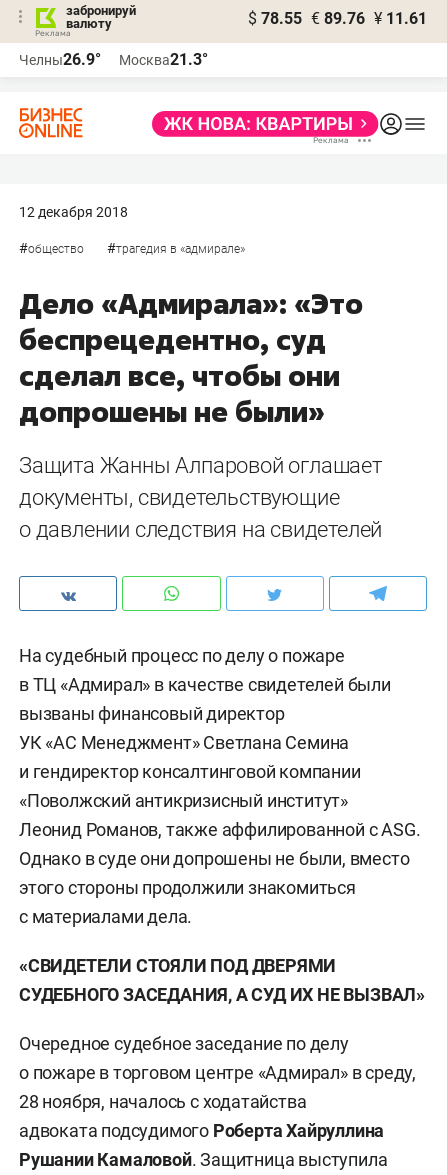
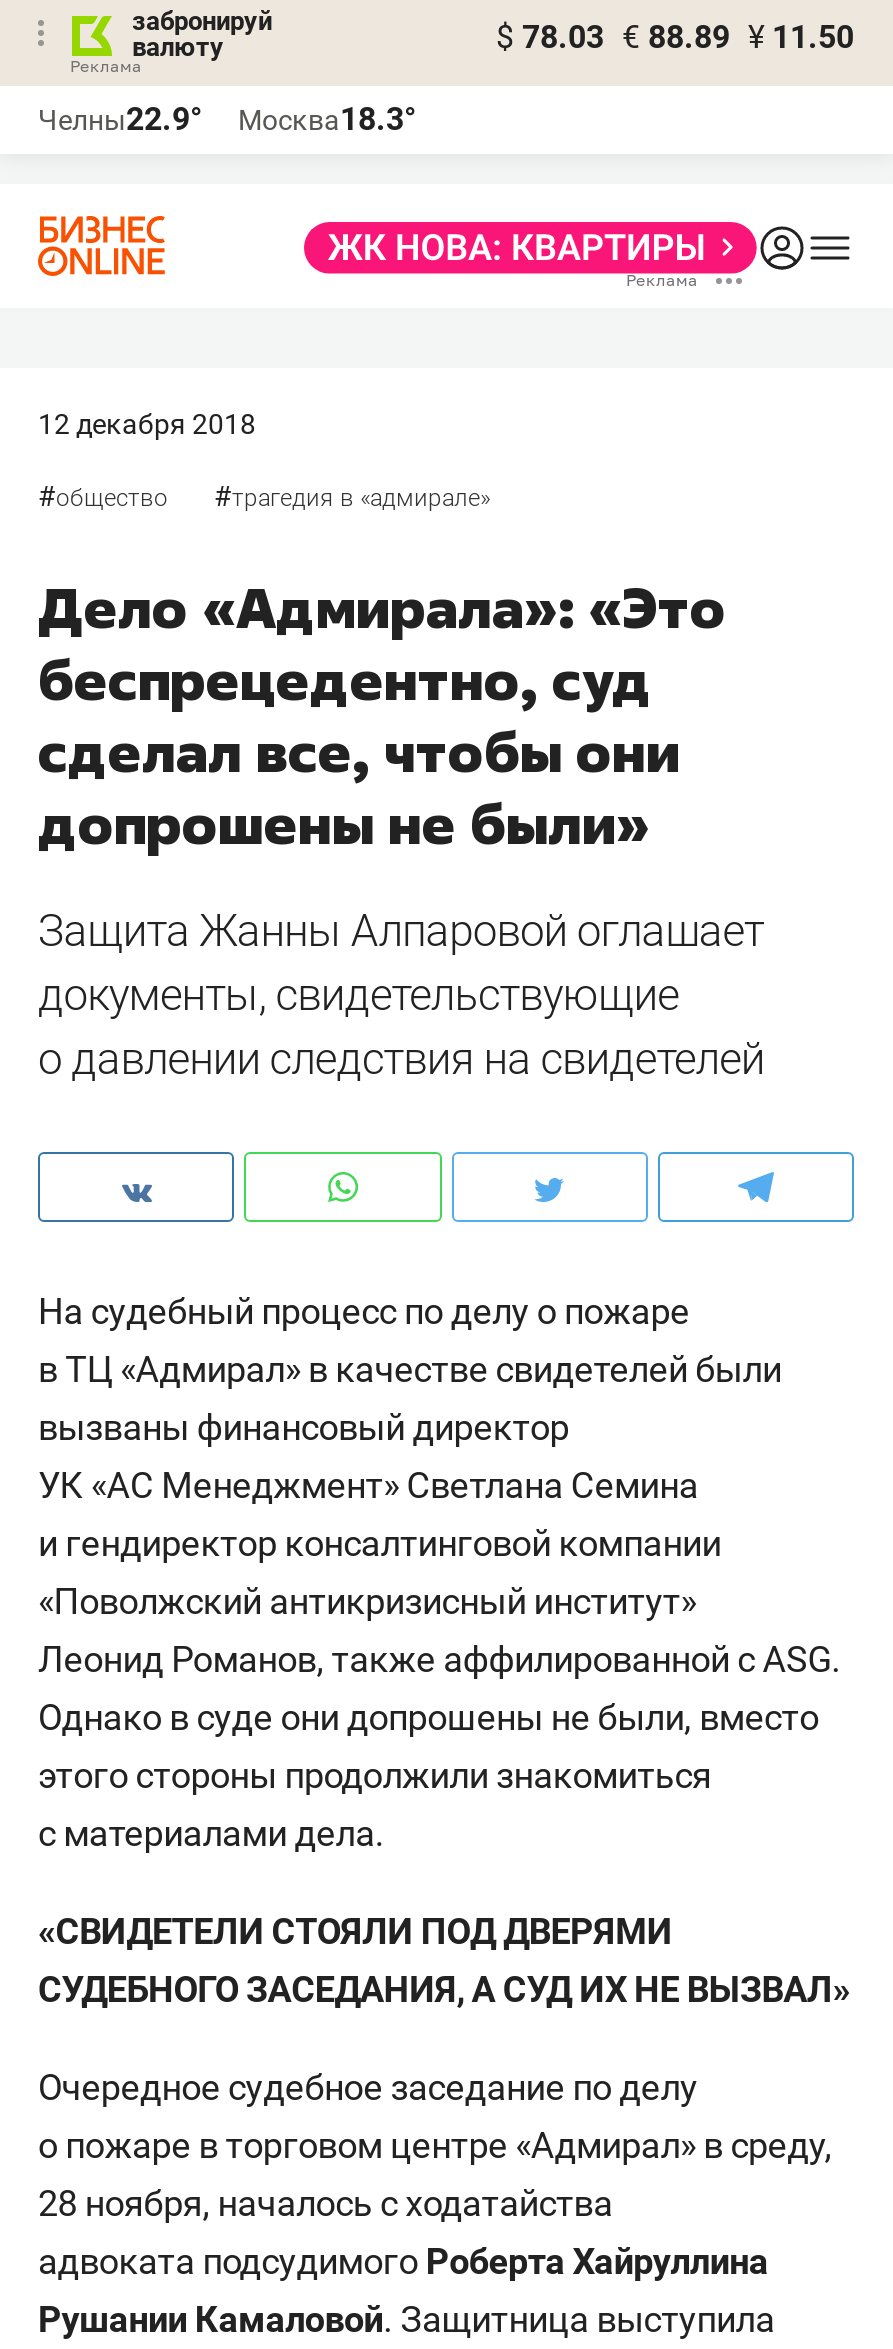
[248,9,427,28] $ 78.55 € 89.76 ¥ 11.61 -> [496,18,854,56] $ 78.03 € 88.89 ¥ 11.50
[19,50,101,69] Челны26.9° -> [38,100,202,138] Челны22.9°
[119,50,208,69] Москва21.3° -> [238,100,416,138] Москва18.3°

